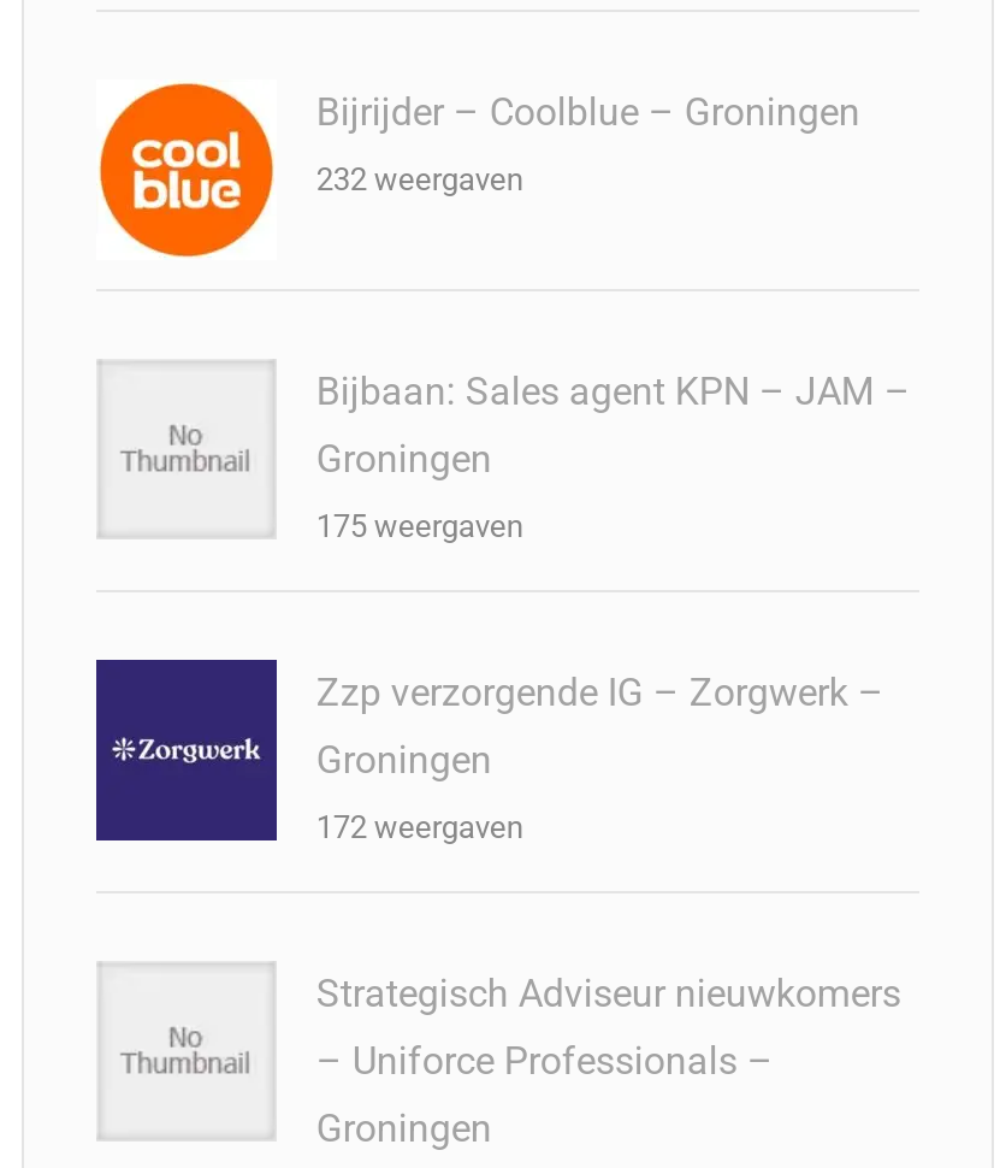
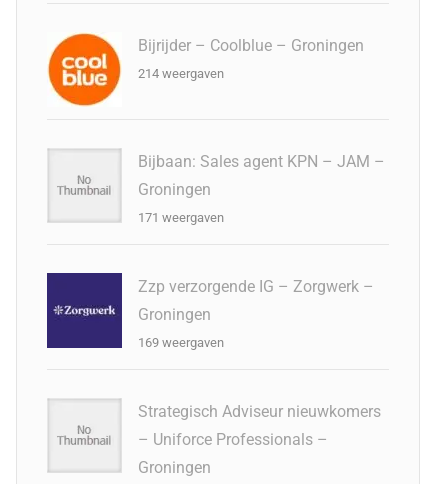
[316,161,523,197] 232 weergaven -> [138,66,224,81] 214 weergaven
[316,508,523,544] 175 weergaven -> [138,210,224,225] 171 weergaven
[316,809,523,845] 172 weergaven -> [138,335,224,350] 169 weergaven

